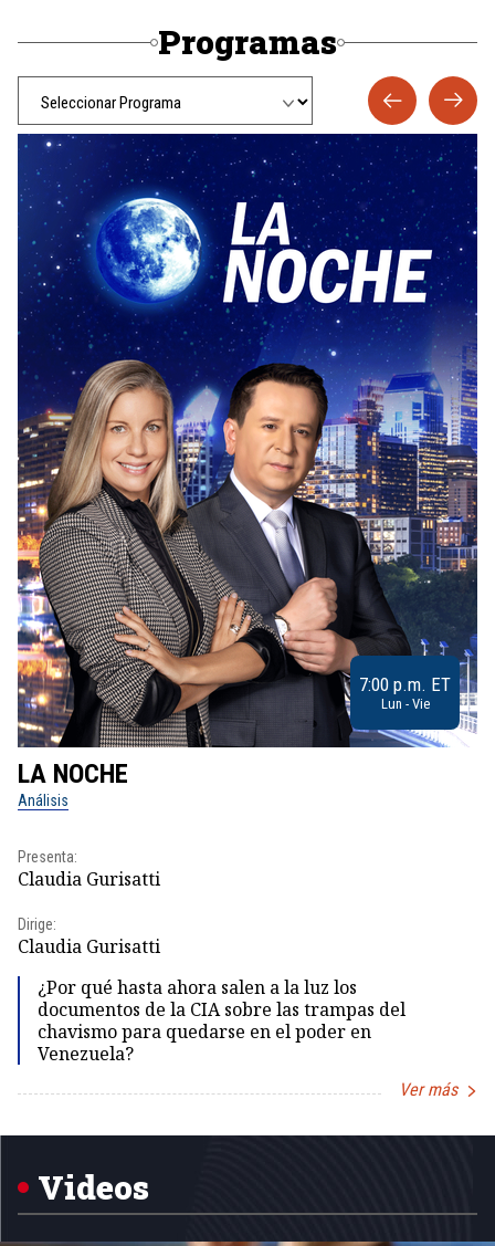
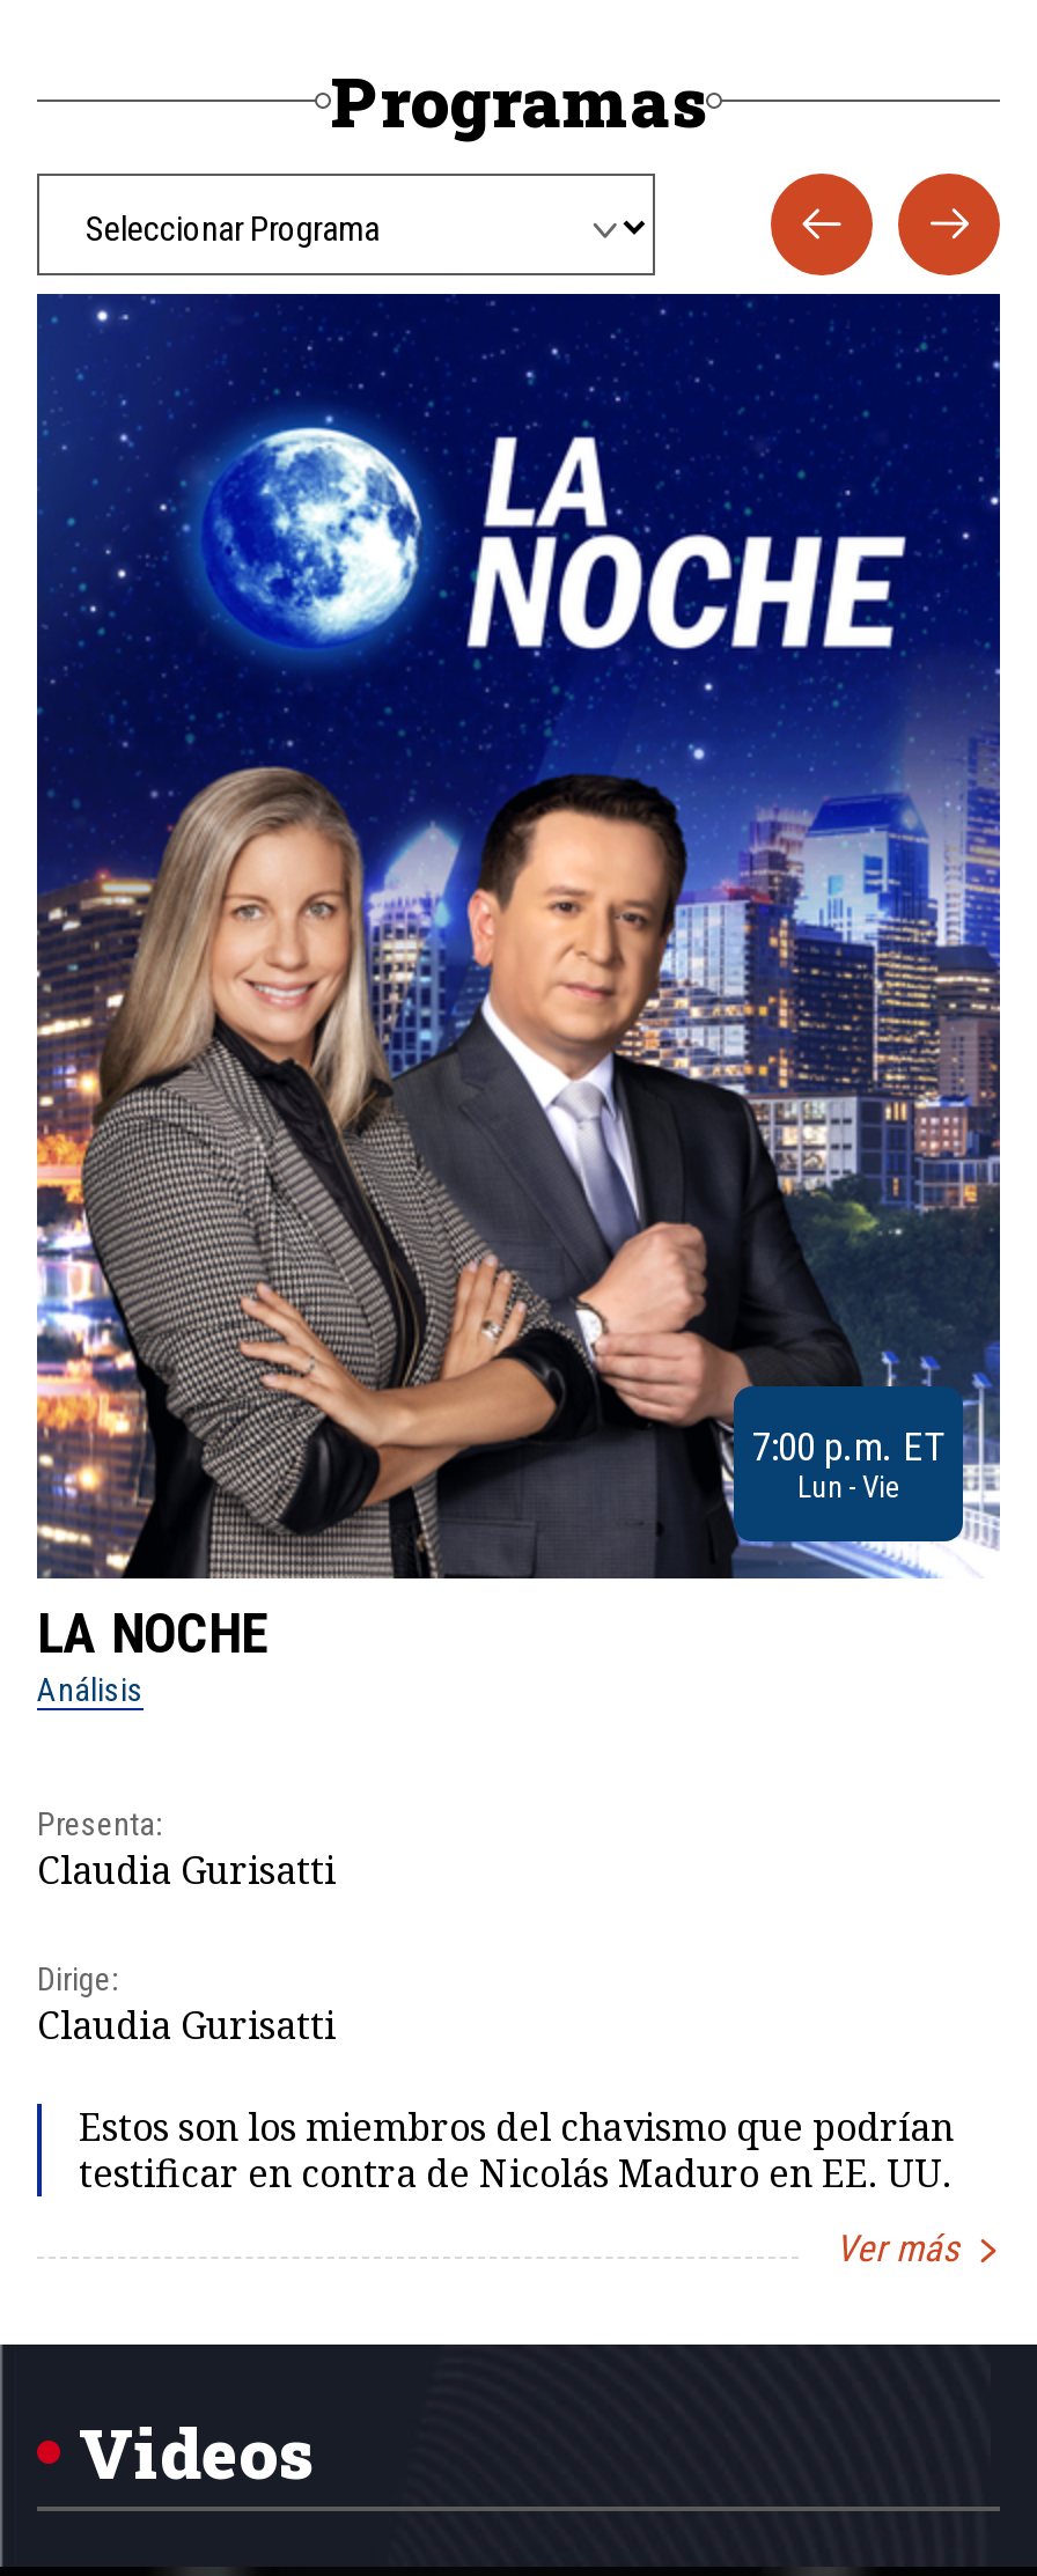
[38,975,406,1066] ¿Por qué hasta ahora salen a la luz los | documentos de la CIA sobre las trampas del | chavismo para quedarse en el poder en | Venezuela? -> [79,2102,954,2199] Estos son los miembros del chavismo que podrían | testificar en contra de Nicolás Maduro en EE. UU.

